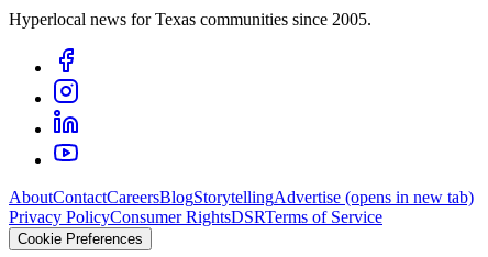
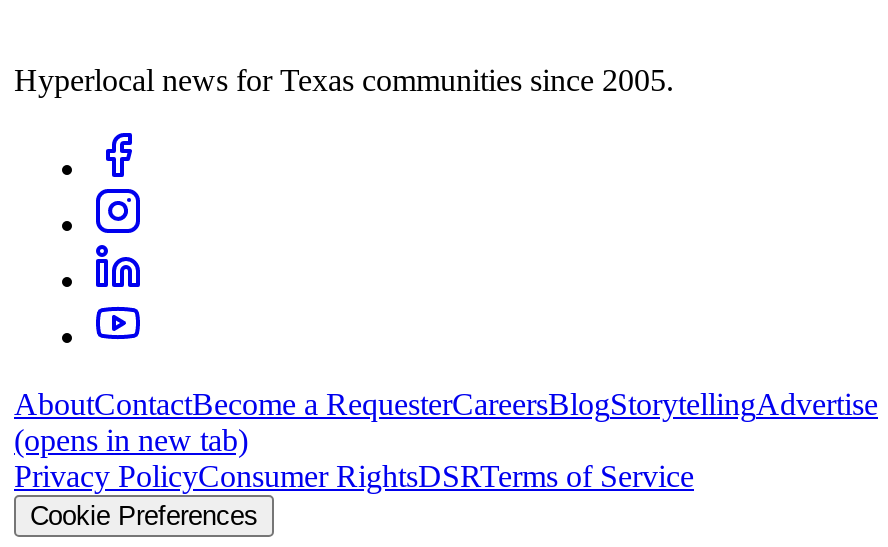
[9,188,474,207] AboutContactCareersBlogStorytellingAdvertise (opens in new tab) -> [14,387,878,457] AboutContactBecome a RequesterCareersBlogStorytellingAdvertise | (opens in new tab)

